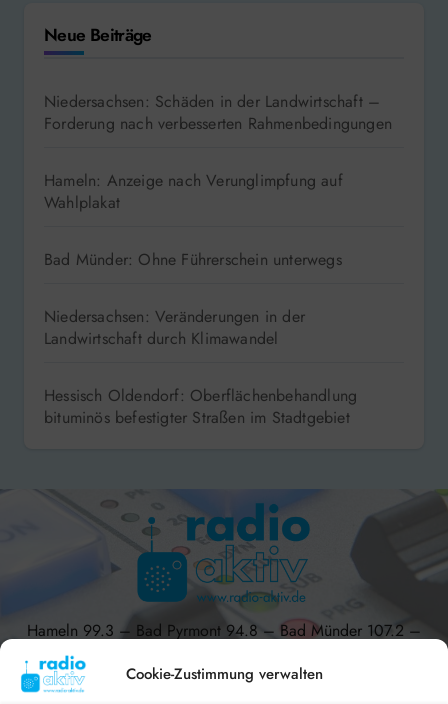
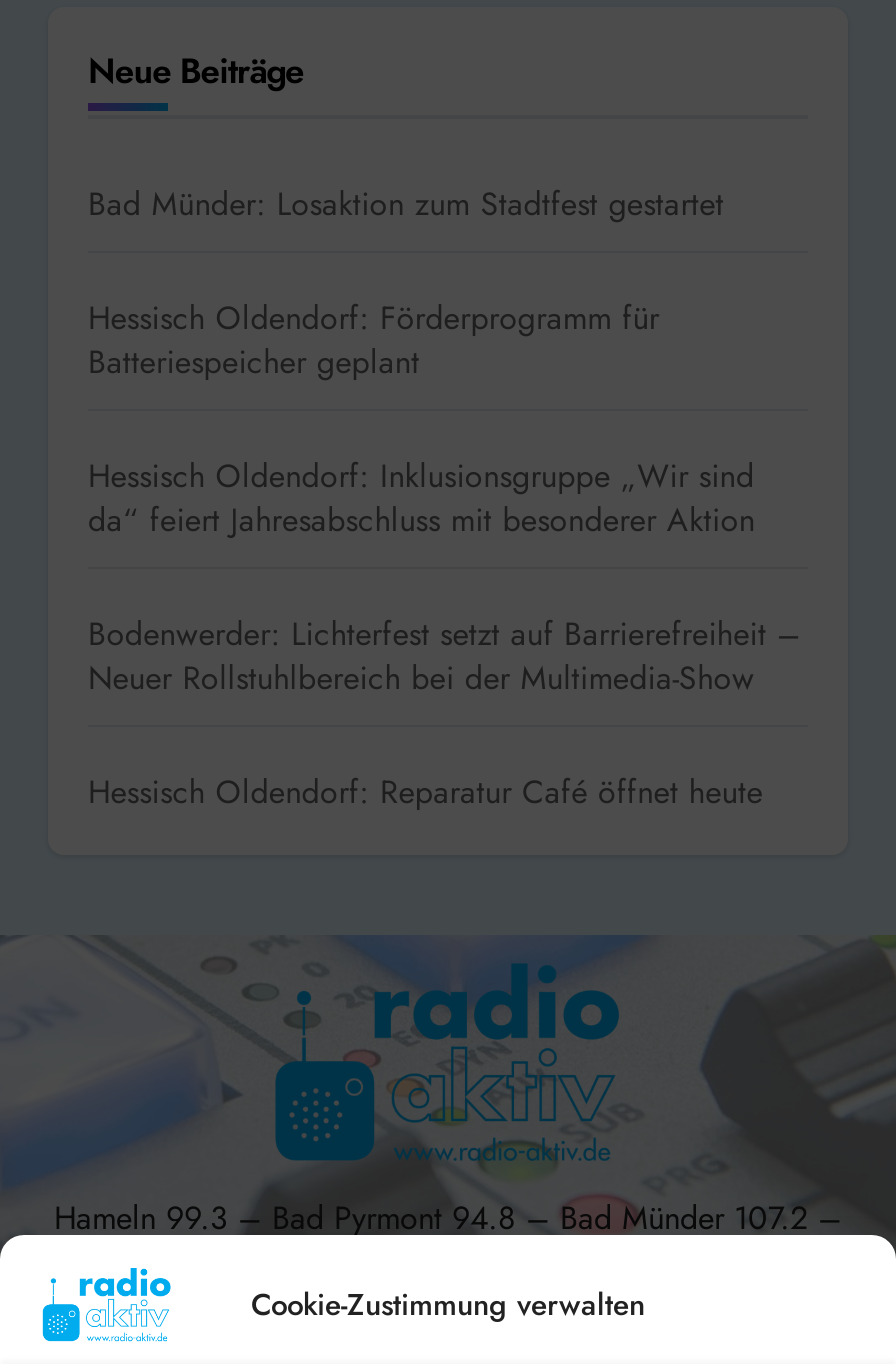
[44,90,392,135] Niedersachsen: Schäden in der Landwirtschaft – | Forderung nach verbesserten Rahmenbedingungen -> [88,182,724,228] Bad Münder: Losaktion zum Stadtfest gestartet
[44,169,343,214] Hameln: Anzeige nach Verunglimpfung auf | Wahlplakat -> [88,296,659,386] Hessisch Oldendorf: Förderprogramm für | Batteriespeicher geplant
[44,248,342,271] Bad Münder: Ohne Führerschein unterwegs -> [88,454,755,544] Hessisch Oldendorf: Inklusionsgruppe „Wir sind | da“ feiert Jahresabschluss mit besonderer Aktion
[44,305,305,350] Niedersachsen: Veränderungen in der | Landwirtschaft durch Klimawandel -> [88,612,801,702] Bodenwerder: Lichterfest setzt auf Barrierefreiheit – | Neuer Rollstuhlbereich bei der Multimedia-Show
[44,384,357,429] Hessisch Oldendorf: Oberflächenbehandlung | bituminös befestigter Straßen im Stadtgebiet -> [88,770,763,816] Hessisch Oldendorf: Reparatur Café öffnet heute

